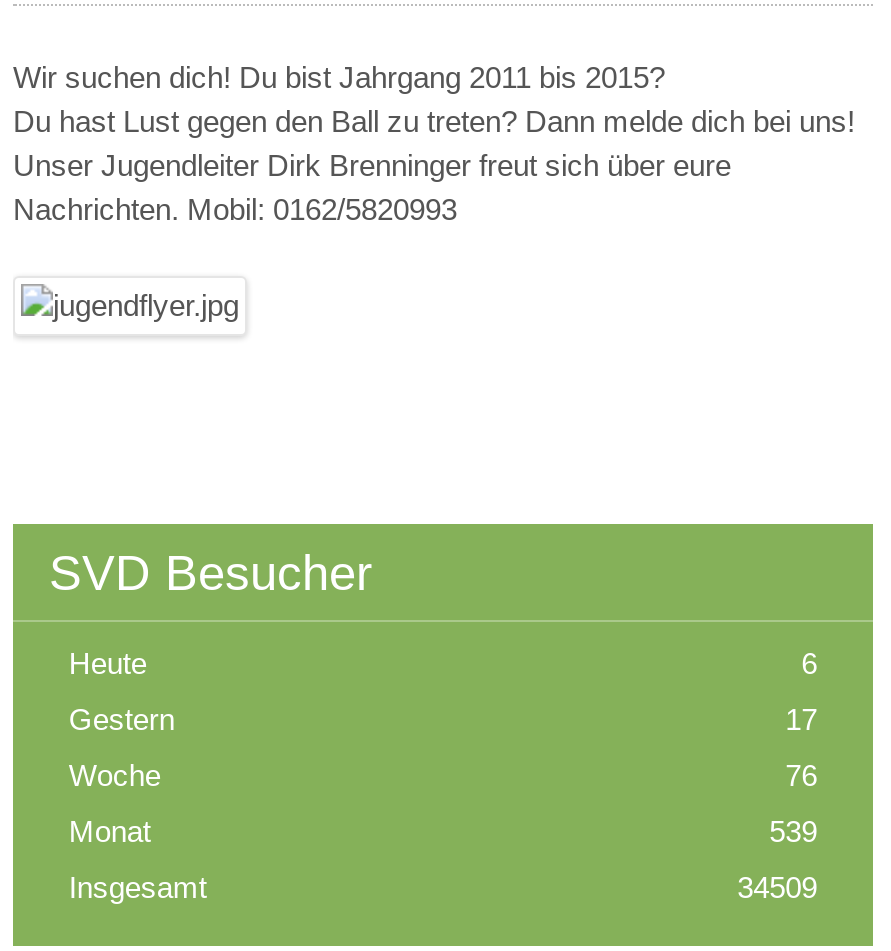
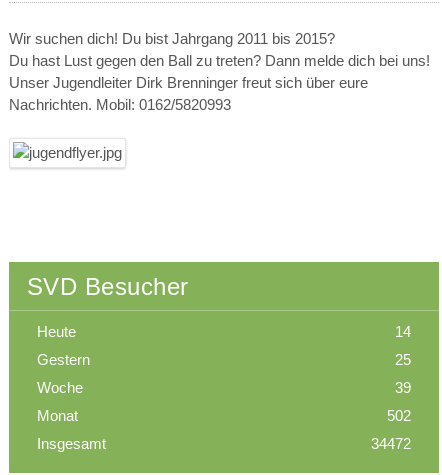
[801,646,817,680] 6 -> [395,323,411,340] 14
[785,702,817,736] 17 -> [395,351,411,368] 25
[785,758,817,792] 76 -> [395,379,411,396] 39
[769,814,817,848] 539 -> [387,407,411,424] 502
[737,870,817,904] 34509 -> [371,435,411,452] 34472

